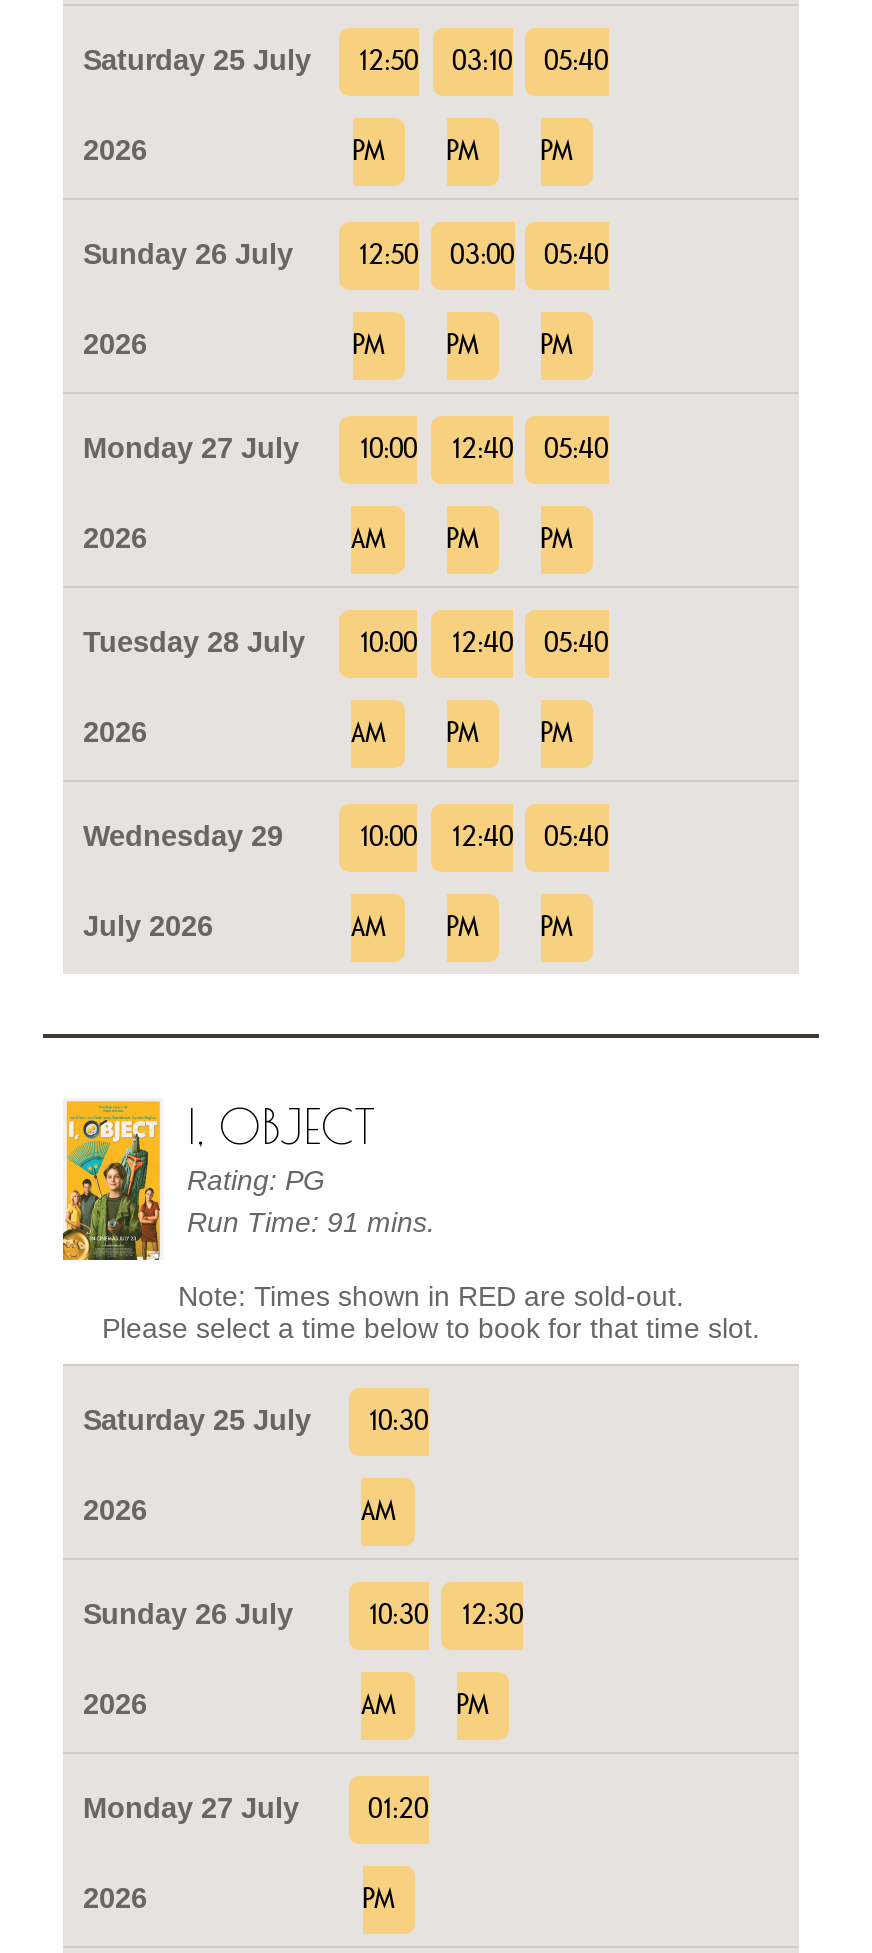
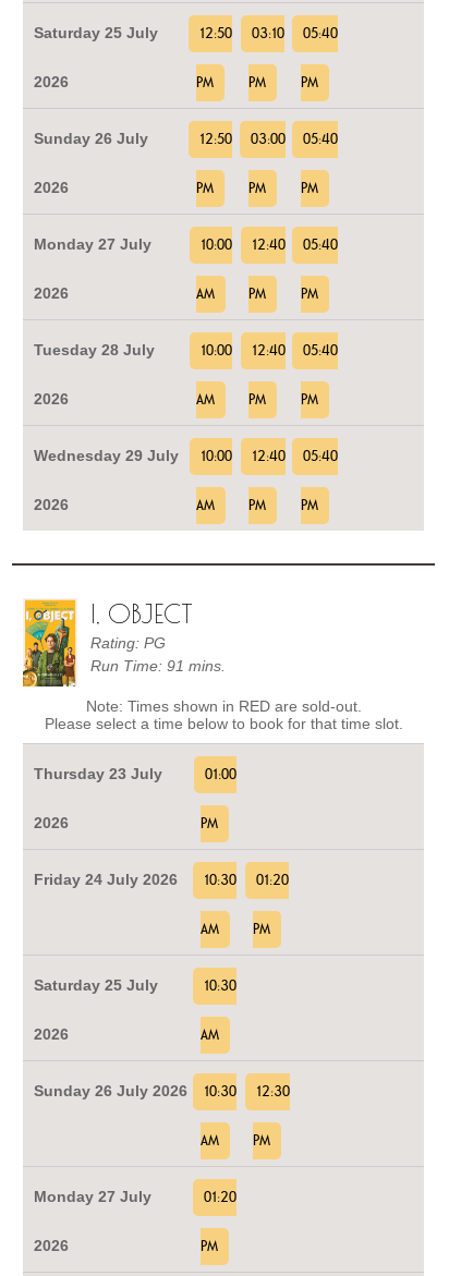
none -> [34,765,162,831] Thursday 23 July | 2026
none -> [34,767,236,937] 01:00 | PM | Friday 24 July 2026 | 10:30 | AM
none -> [253,873,289,937] 01:20 | PM

